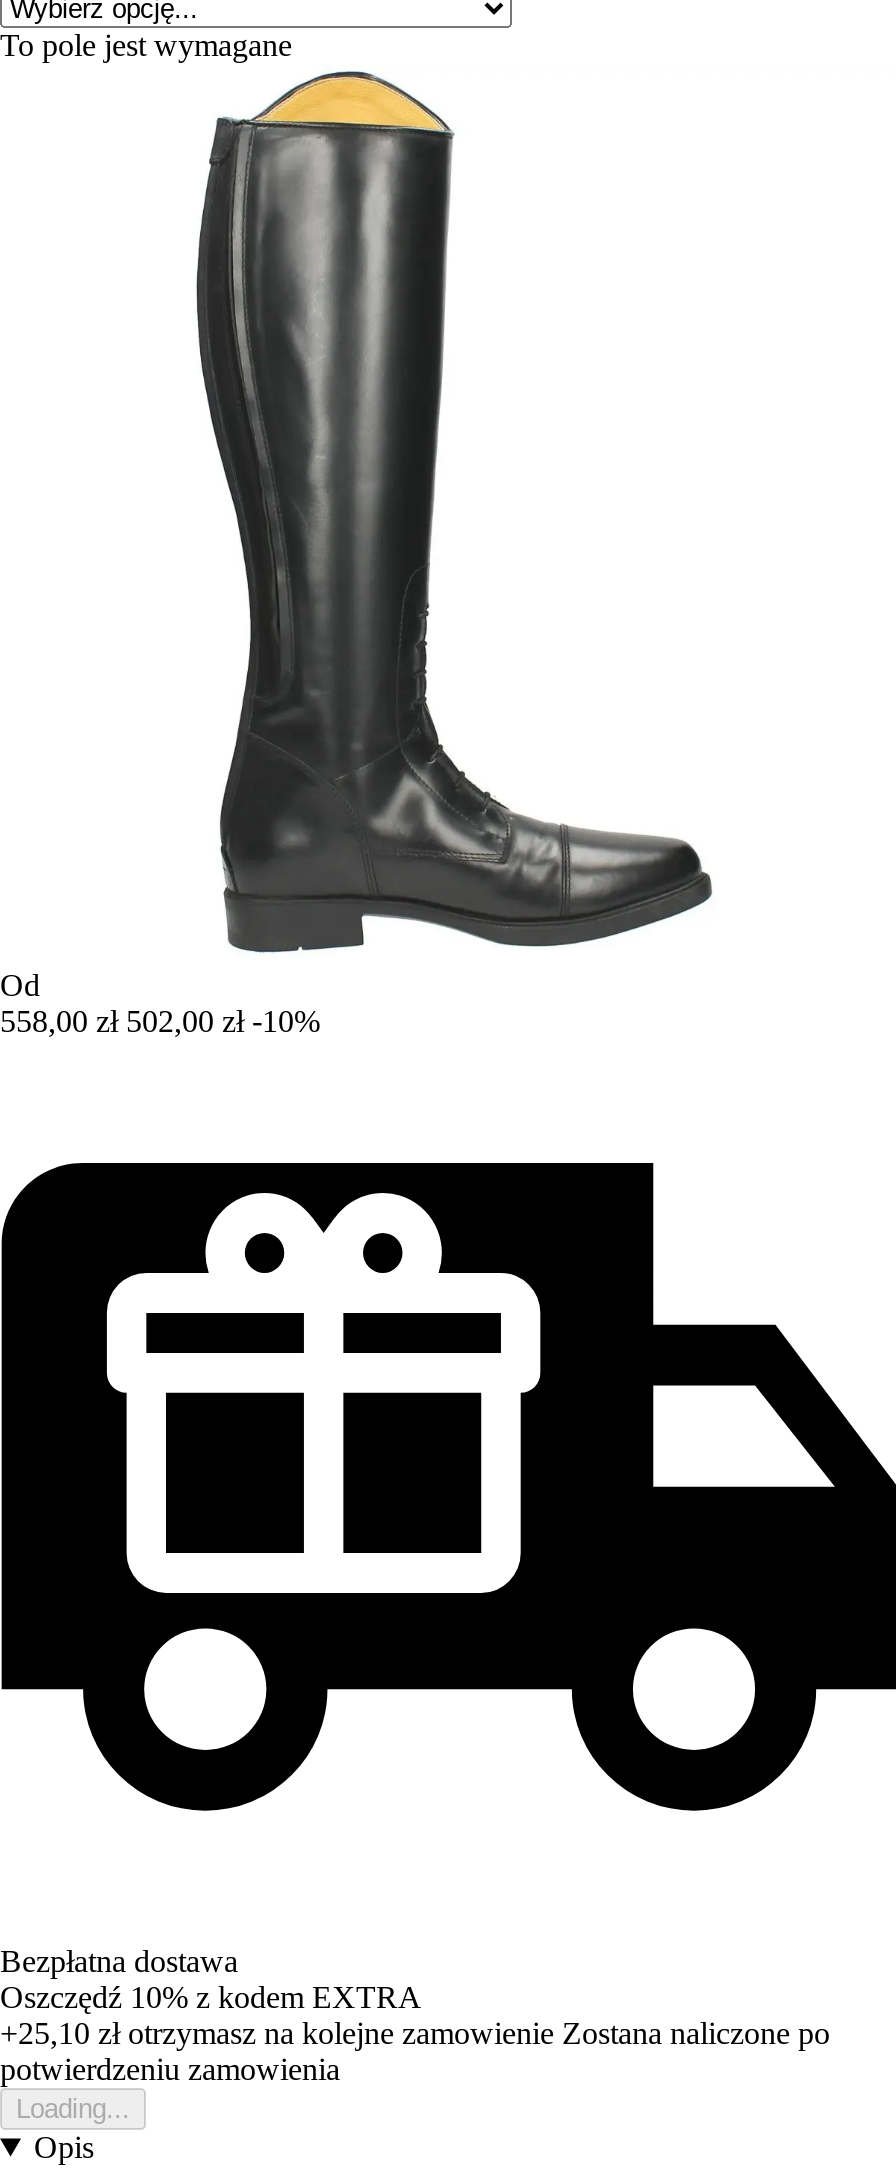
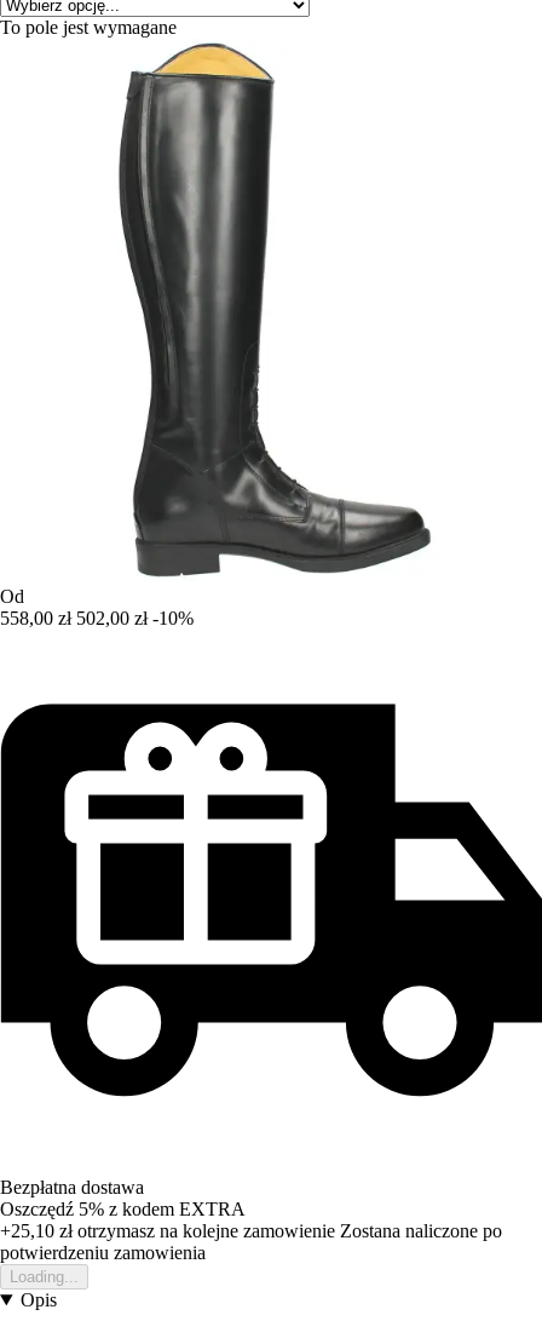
[0,1980,422,2014] Oszczędź 10% z kodem EXTRA -> [0,1199,246,1219] Oszczędź 5% z kodem EXTRA

